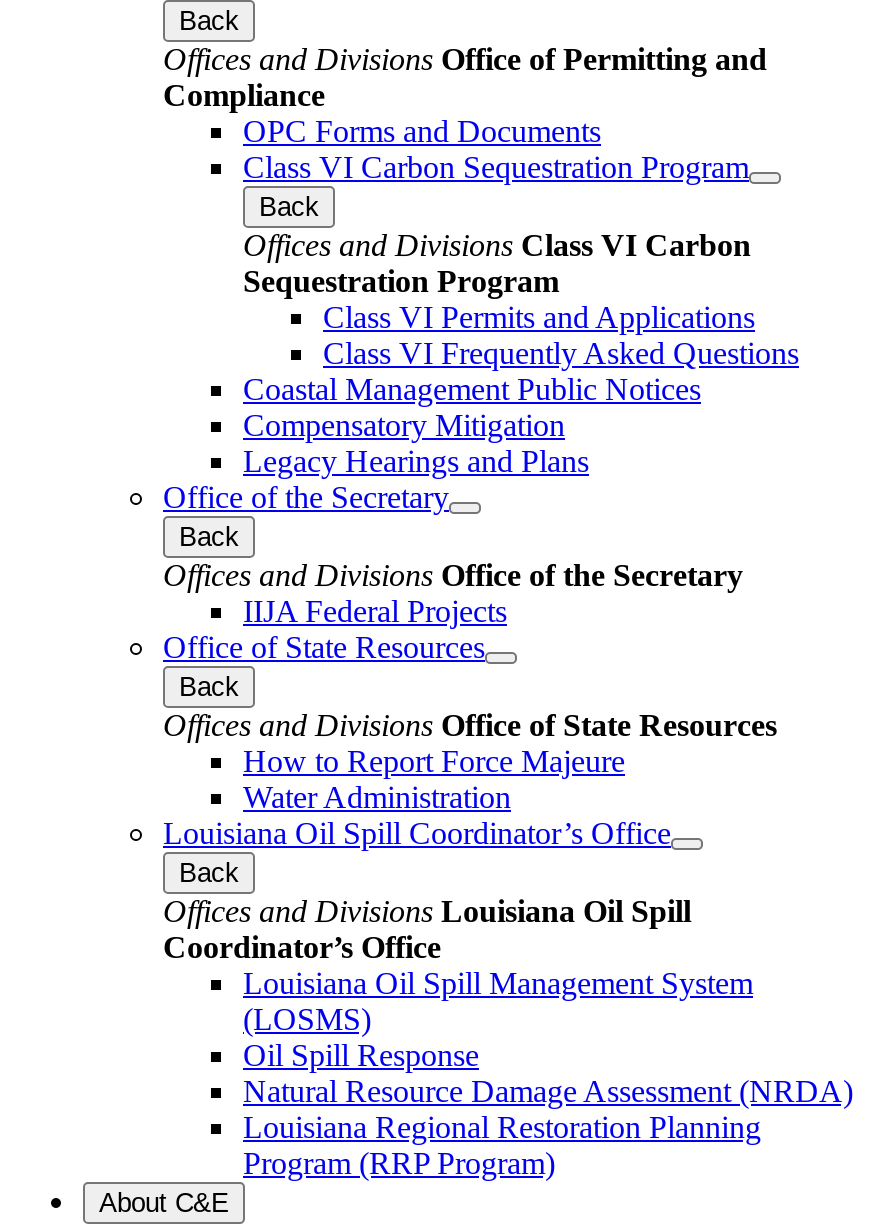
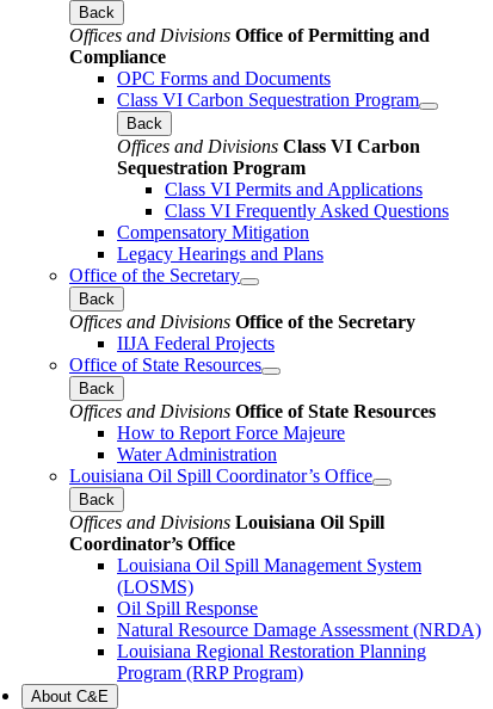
[243,371,701,405] Coastal Management Public Notices -> none

